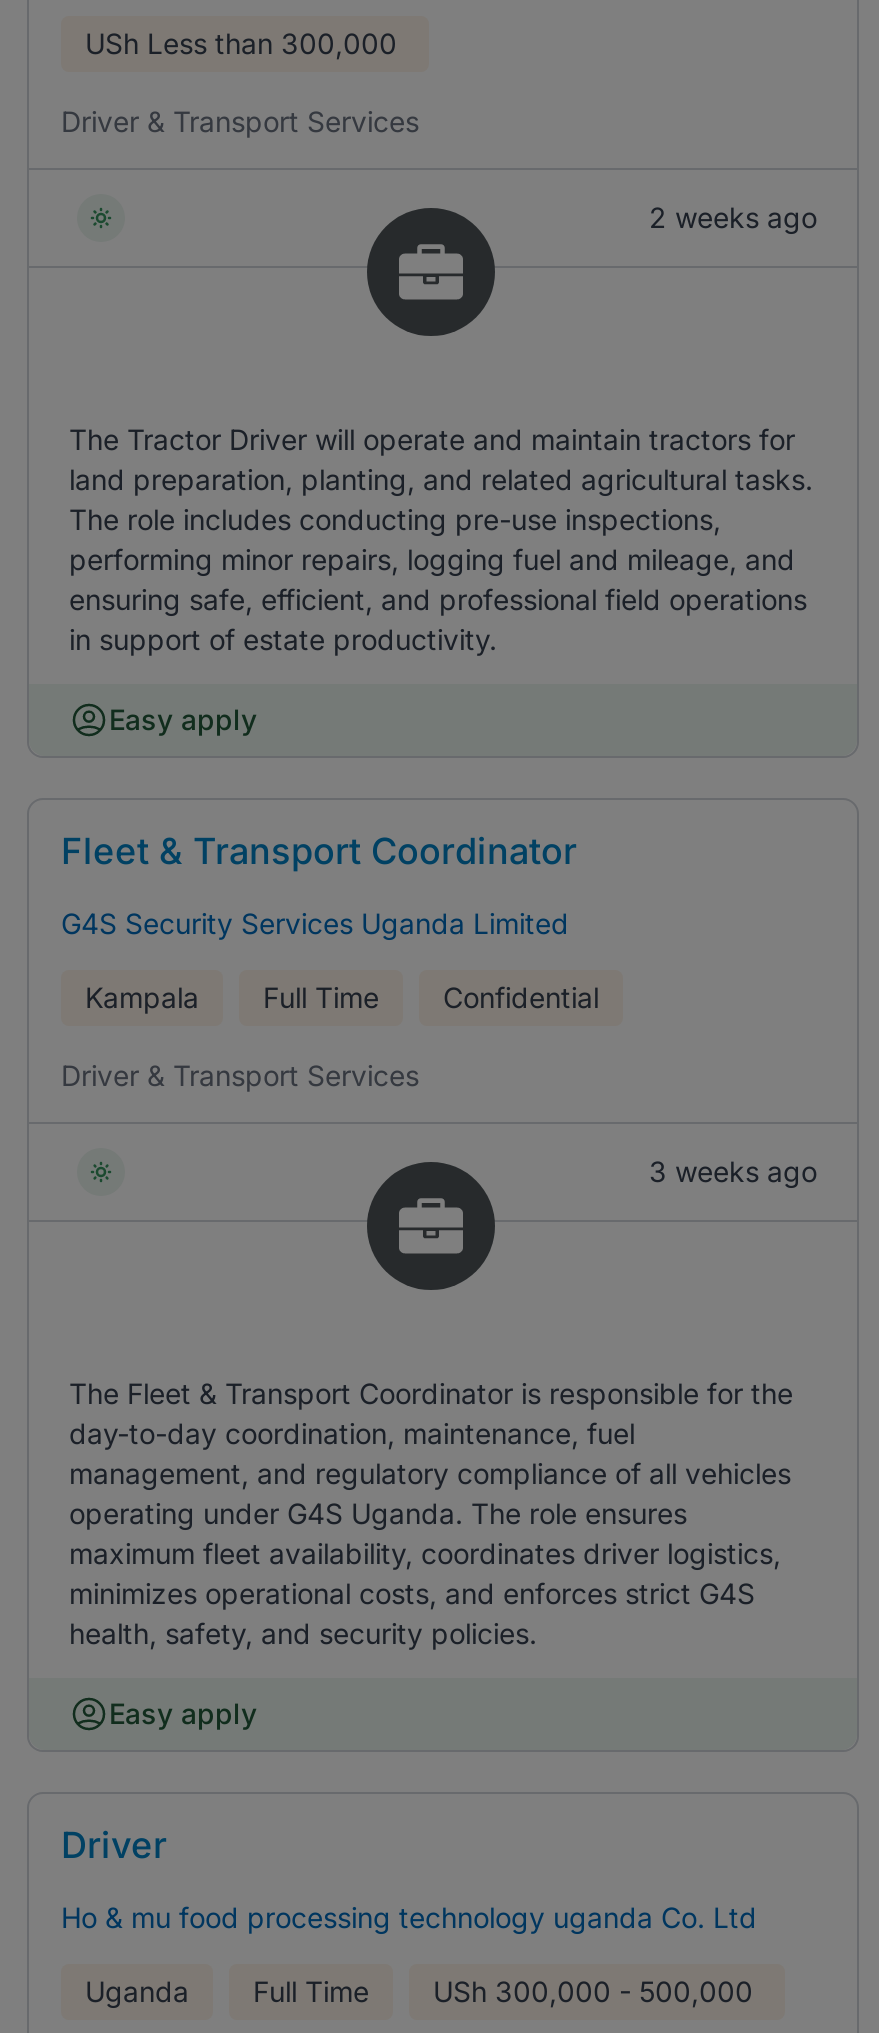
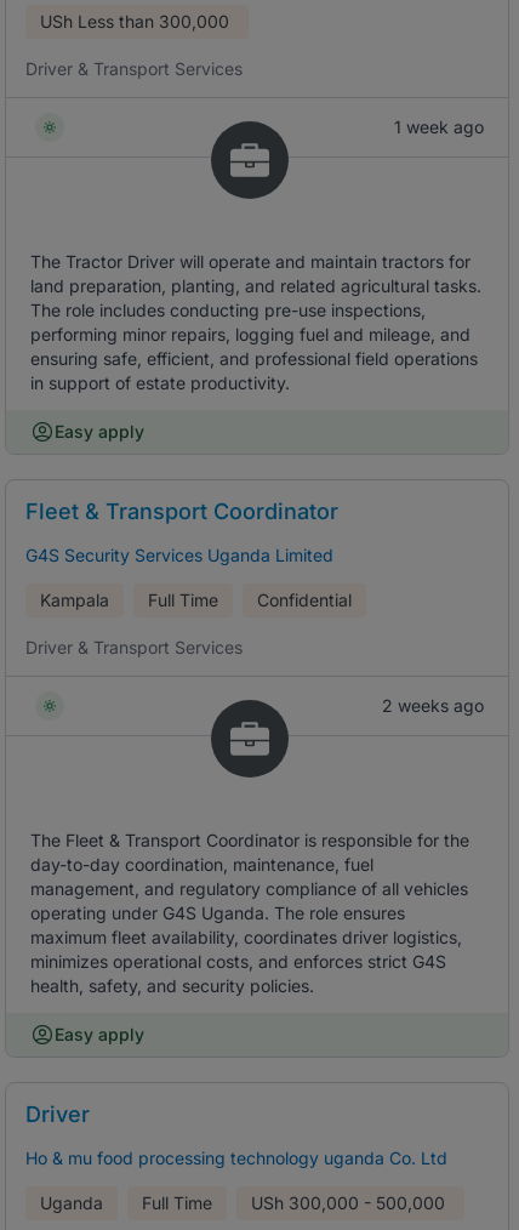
[649,200,817,234] 2 weeks ago -> [394,116,484,137] 1 week ago
[649,1154,817,1188] 3 weeks ago -> [382,695,484,716] 2 weeks ago

